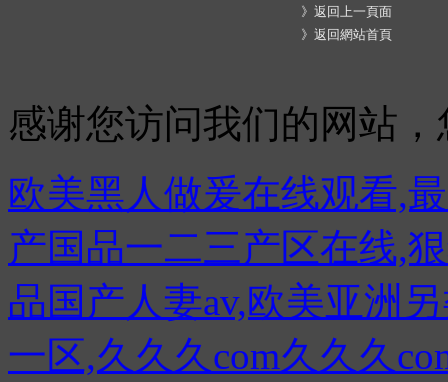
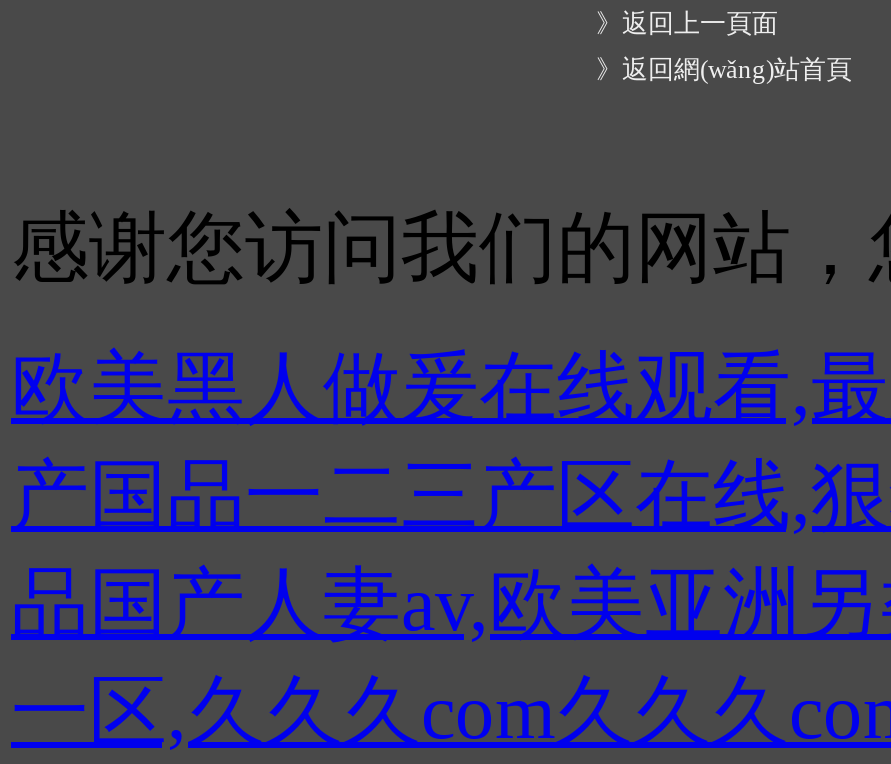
[300,27,391,42] 》返回網站首頁 -> [596,55,852,85] 》返回網(wǎng)站首頁

